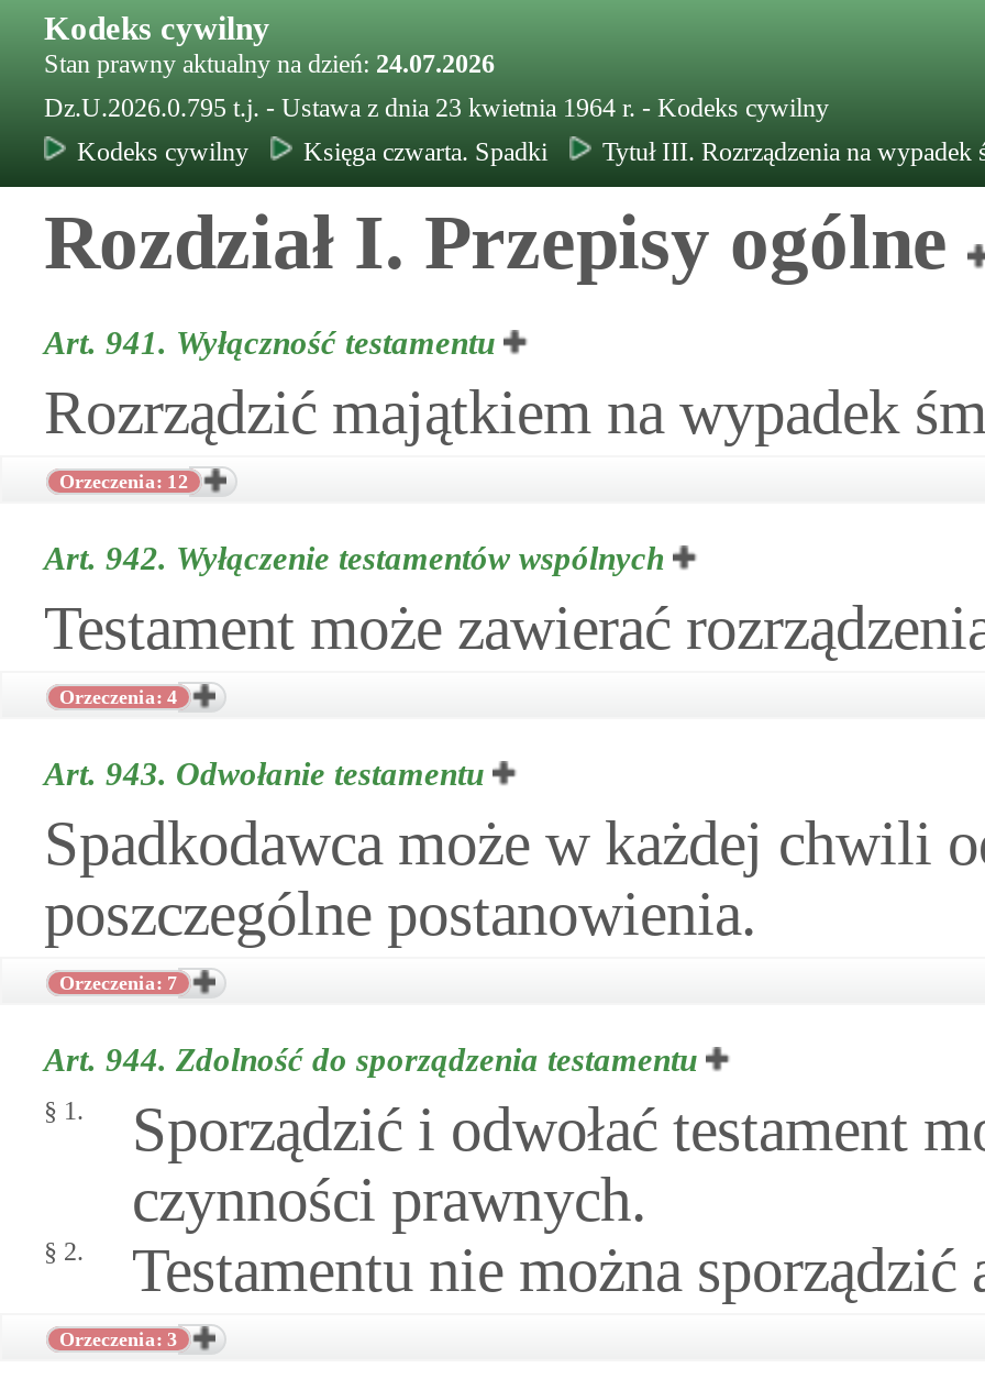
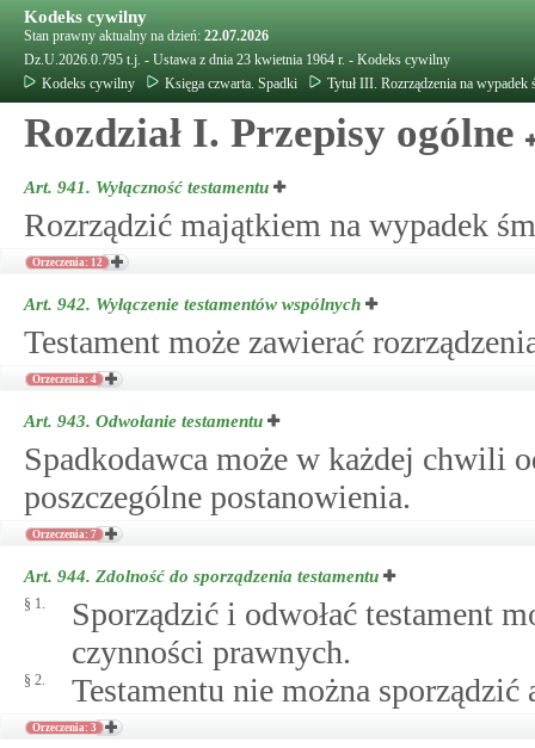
[44,48,495,79] Stan prawny aktualny na dzień: 24.07.2026 -> [24,27,269,44] Stan prawny aktualny na dzień: 22.07.2026

